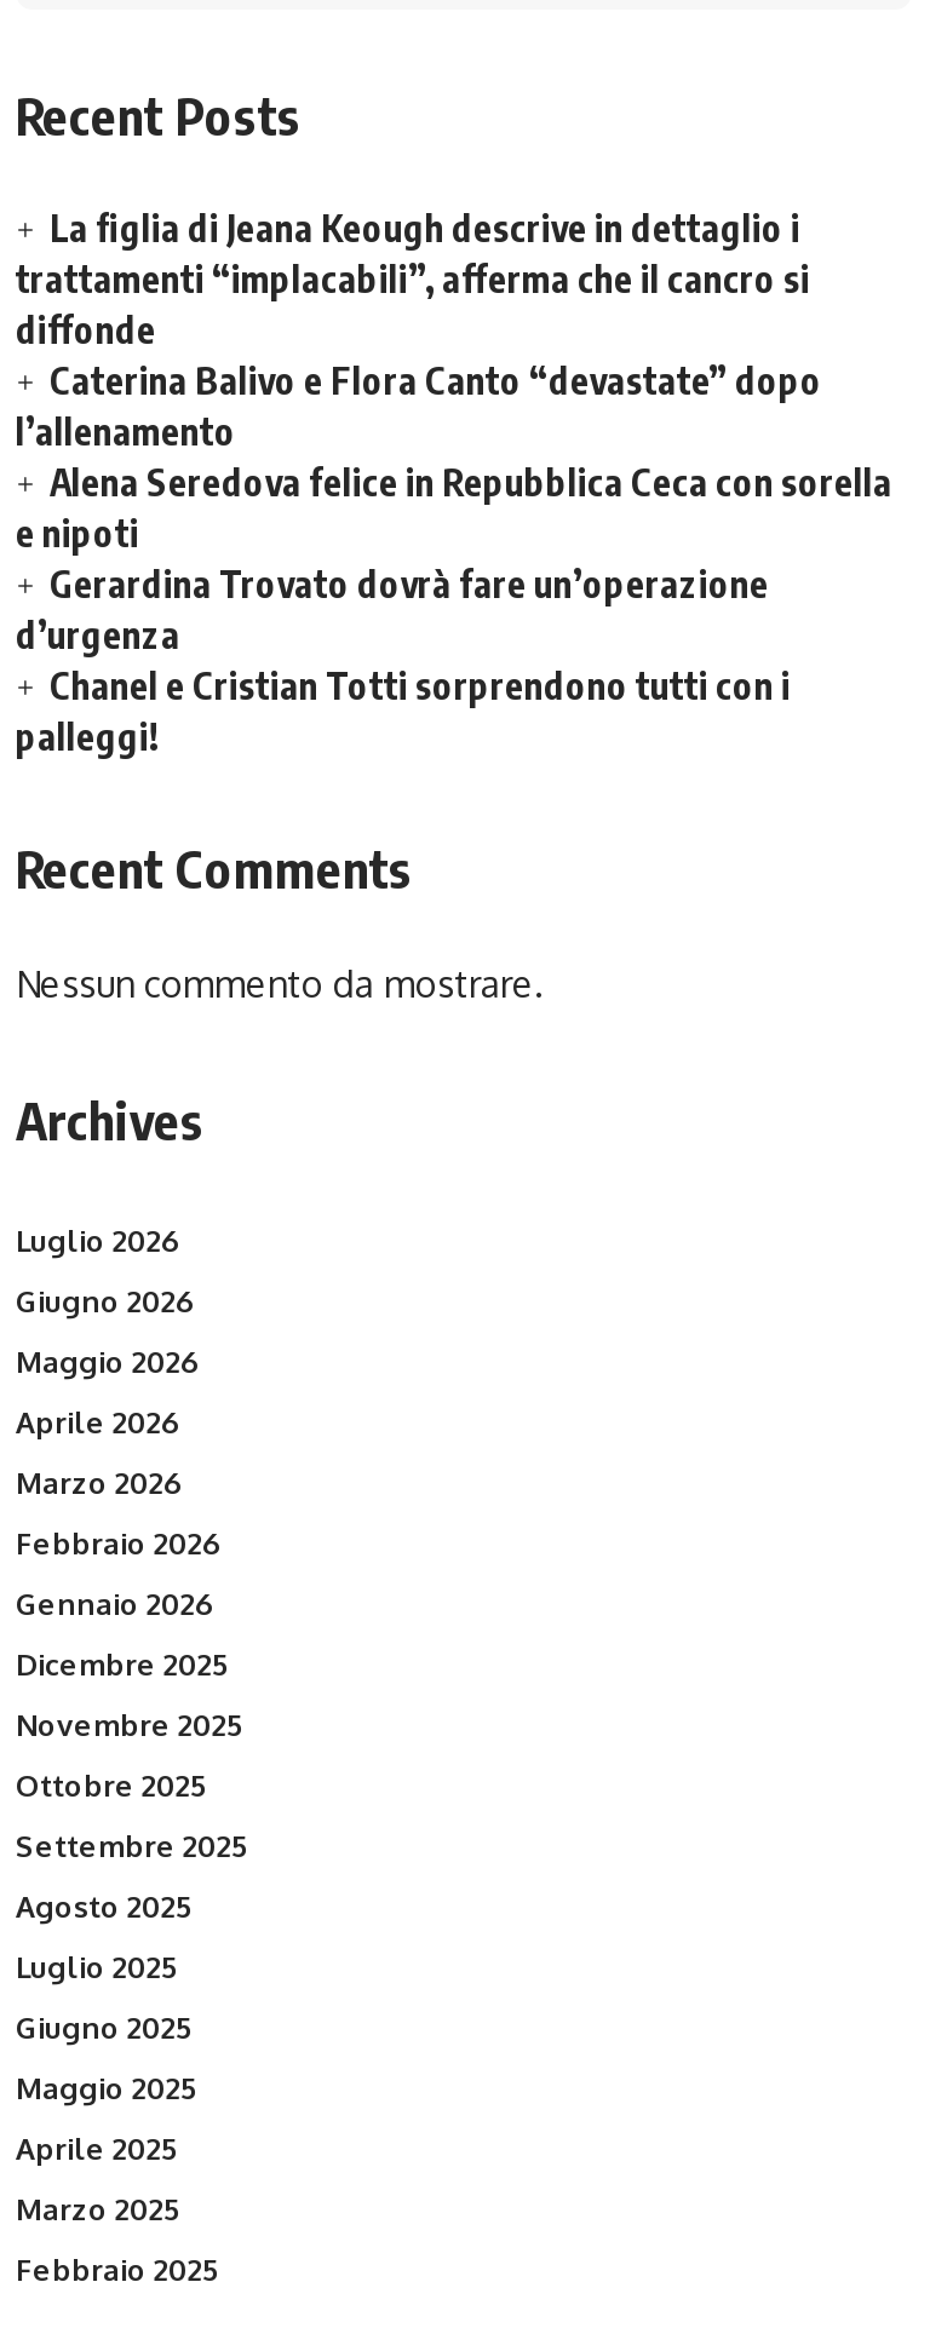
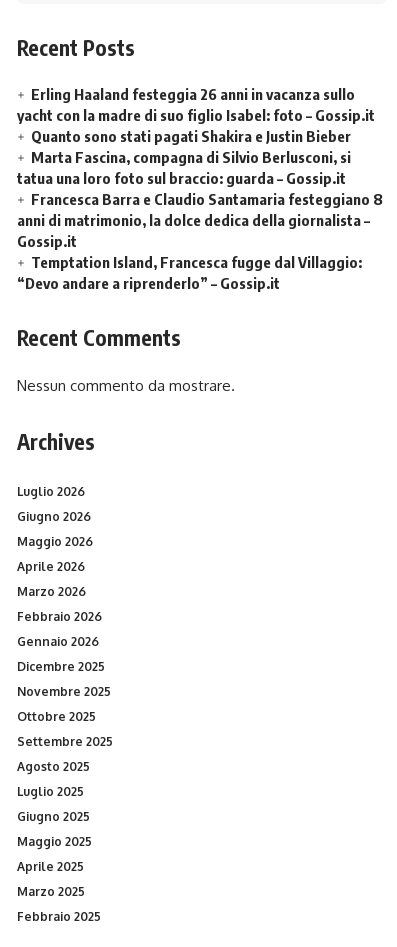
[16,205,892,757] La figlia di Jeana Keough descrive in dettaglio i | trattamenti “implacabili”, afferma che il cancro si | diffonde | Caterina Balivo e Flora Canto “devastate” dopo | l’allenamento | Alena Seredova felice in Repubblica Ceca con sorella | e nipoti | Gerardina Trovato dovrà fare un’operazione | d’urgenza | Chanel e Cristian Totti sorprendono tutti con i | palleggi! -> [17,85,383,292] Erling Haaland festeggia 26 anni in vacanza sullo | yacht con la madre di suo figlio Isabel: foto – Gossip.it | Quanto sono stati pagati Shakira e Justin Bieber | Marta Fascina, compagna di Silvio Berlusconi, si | tatua una loro foto sul braccio: guarda – Gossip.it | Francesca Barra e Claudio Santamaria festeggiano 8 | anni di matrimonio, la dolce dedica della giornalista – | Gossip.it | Temptation Island, Francesca fugge dal Villaggio: | “Devo andare a riprenderlo” – Gossip.it

